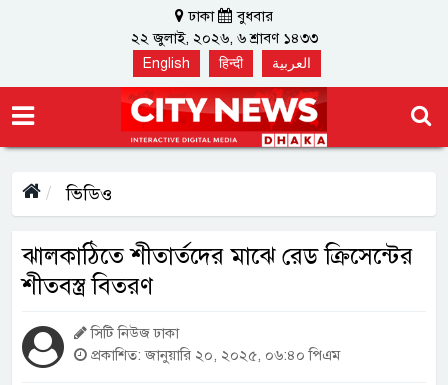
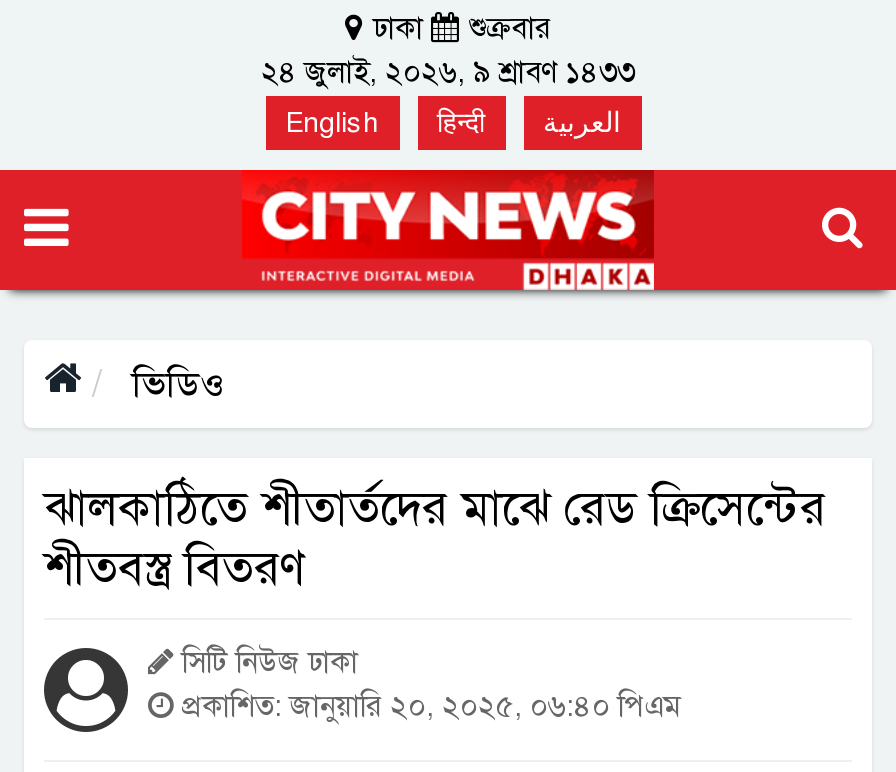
[130,7,317,47] বুধবার | ২২ জুলাই, ২০২৬, ৬ শ্রাবণ ১৪৩৩ -> [261,10,635,90] শুক্রবার | ২৪ জুলাই, ২০২৬, ৯ শ্রাবণ ১৪৩৩

